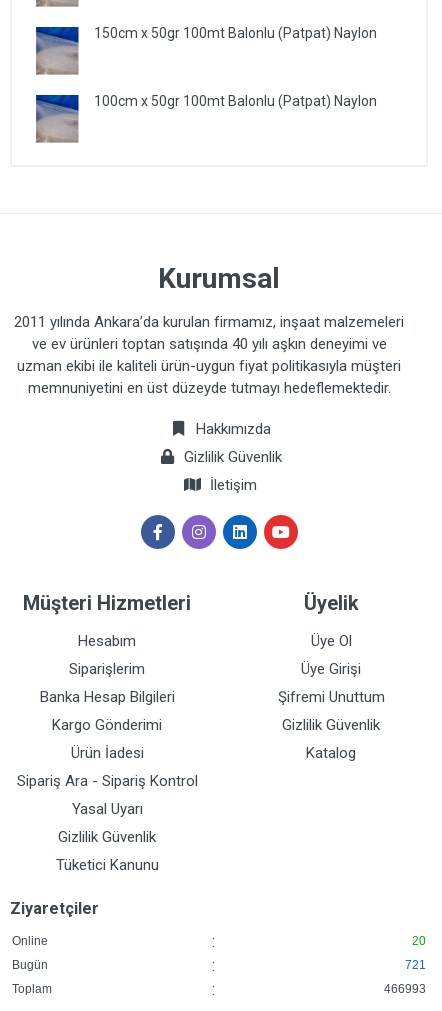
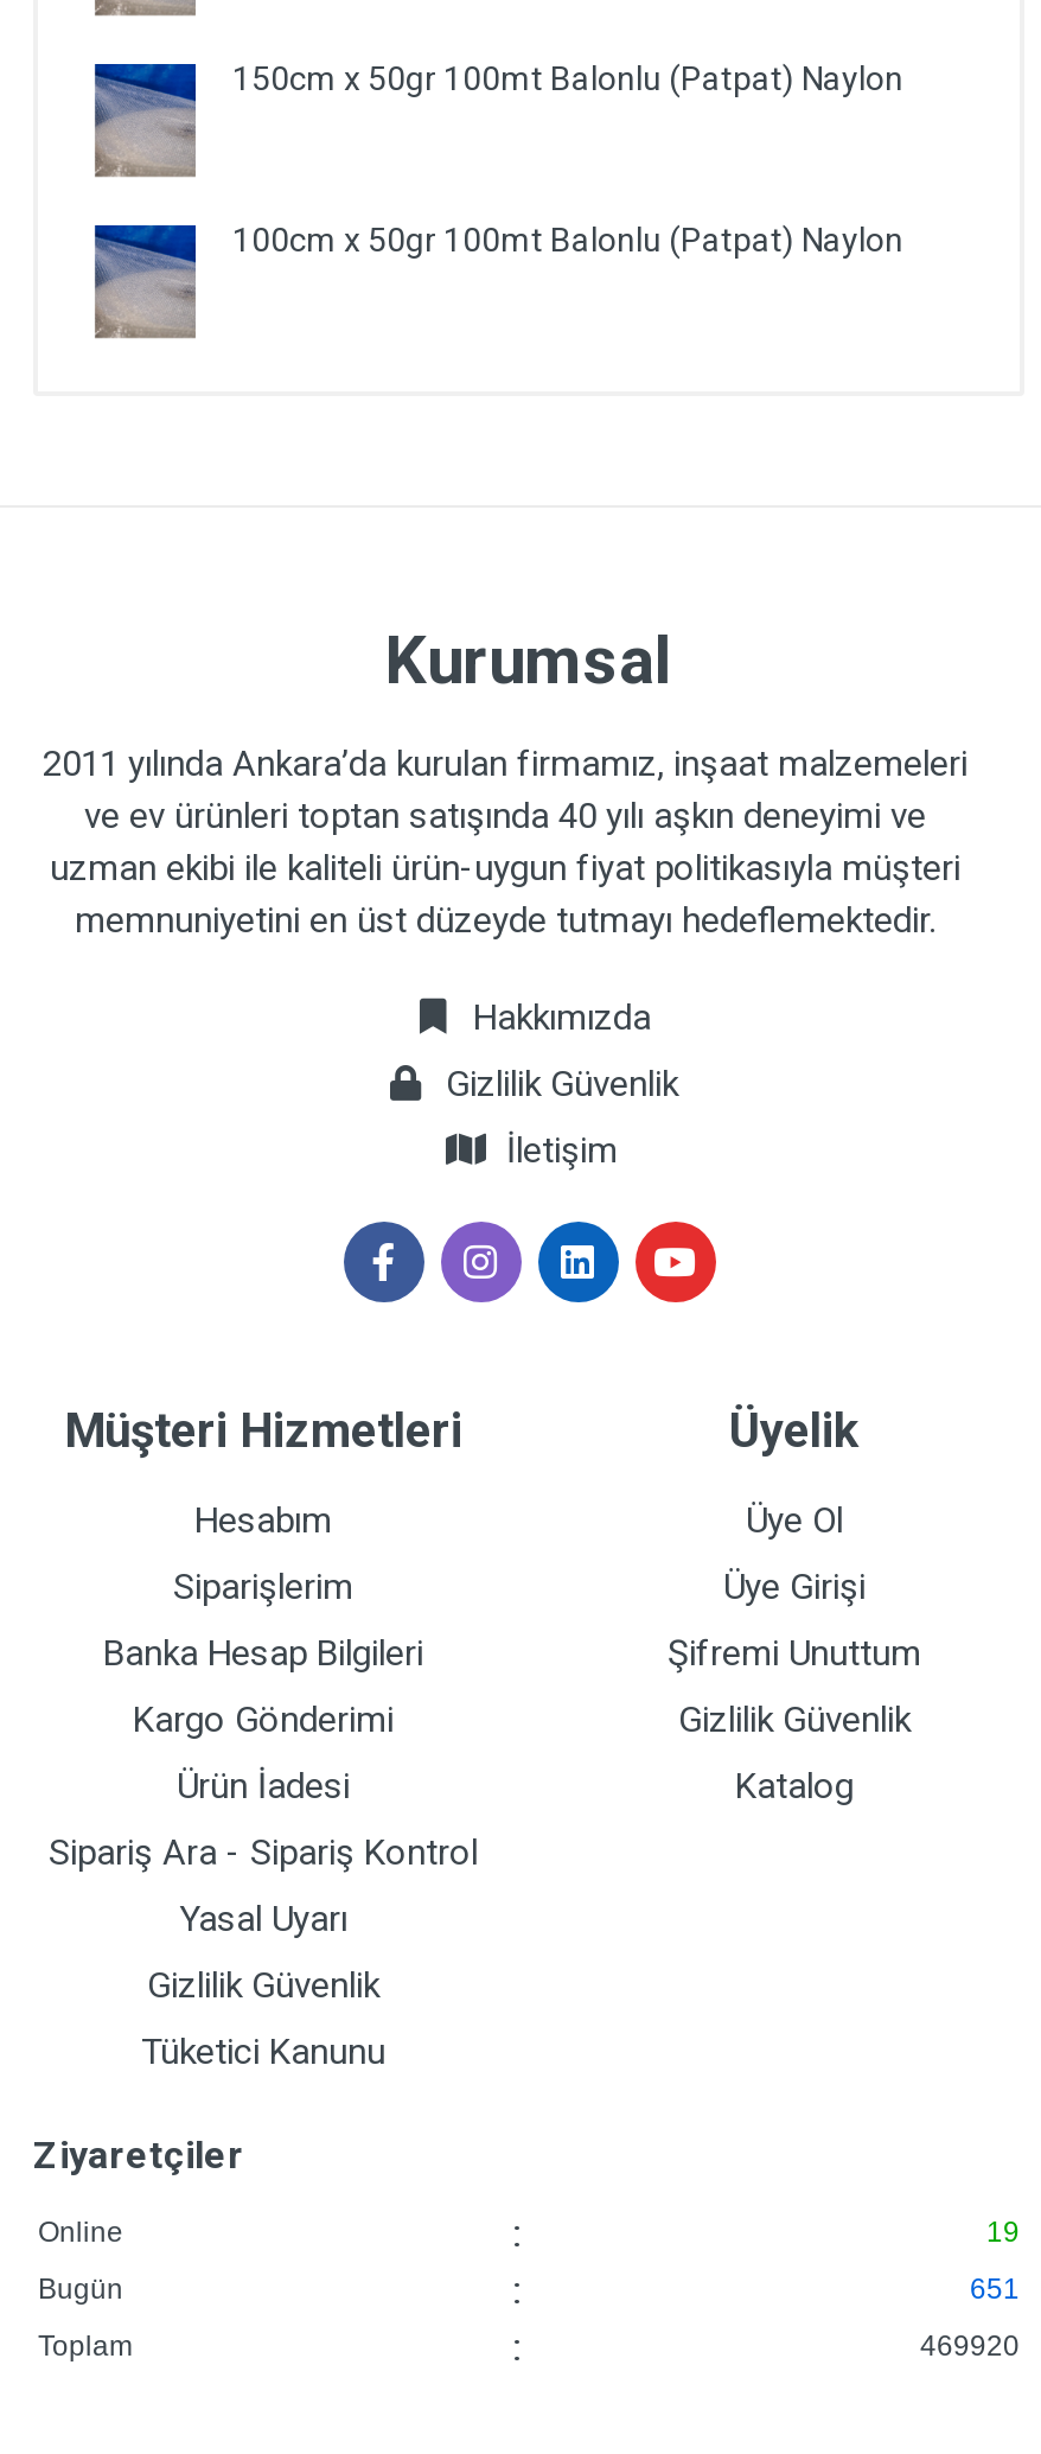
[412,934,426,948] 20 -> [986,2216,1020,2249] 19
[405,958,426,972] 721 -> [970,2273,1020,2306] 651
[384,982,426,996] 466993 -> [920,2330,1020,2363] 469920

